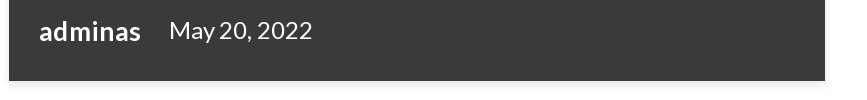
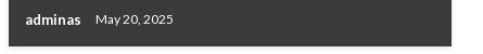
[39,15,313,47] adminas May 20, 2022 -> [25,11,174,28] adminas May 20, 2025

